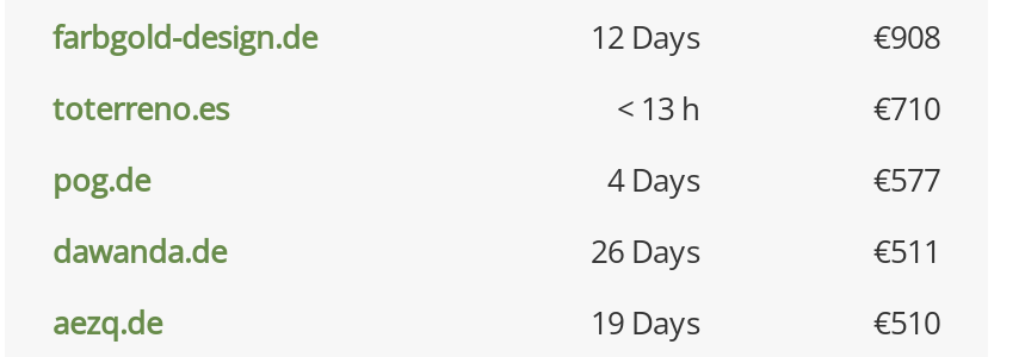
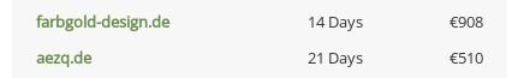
[591,15,700,58] 12 Days -> [307,11,362,32] 14 Days
[53,87,940,273] toterreno.es | < 13 h | €710 | pog.de | 4 Days | €577 | dawanda.de | 26 Days | €511 -> none
[591,301,700,344] 19 Days -> [307,47,362,68] 21 Days

